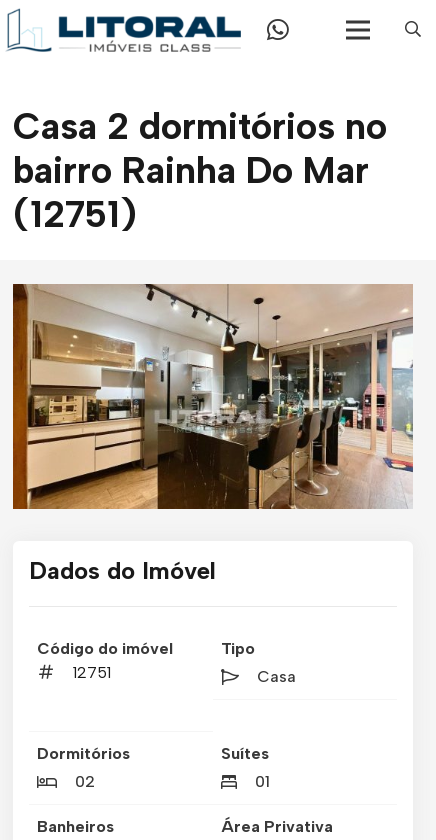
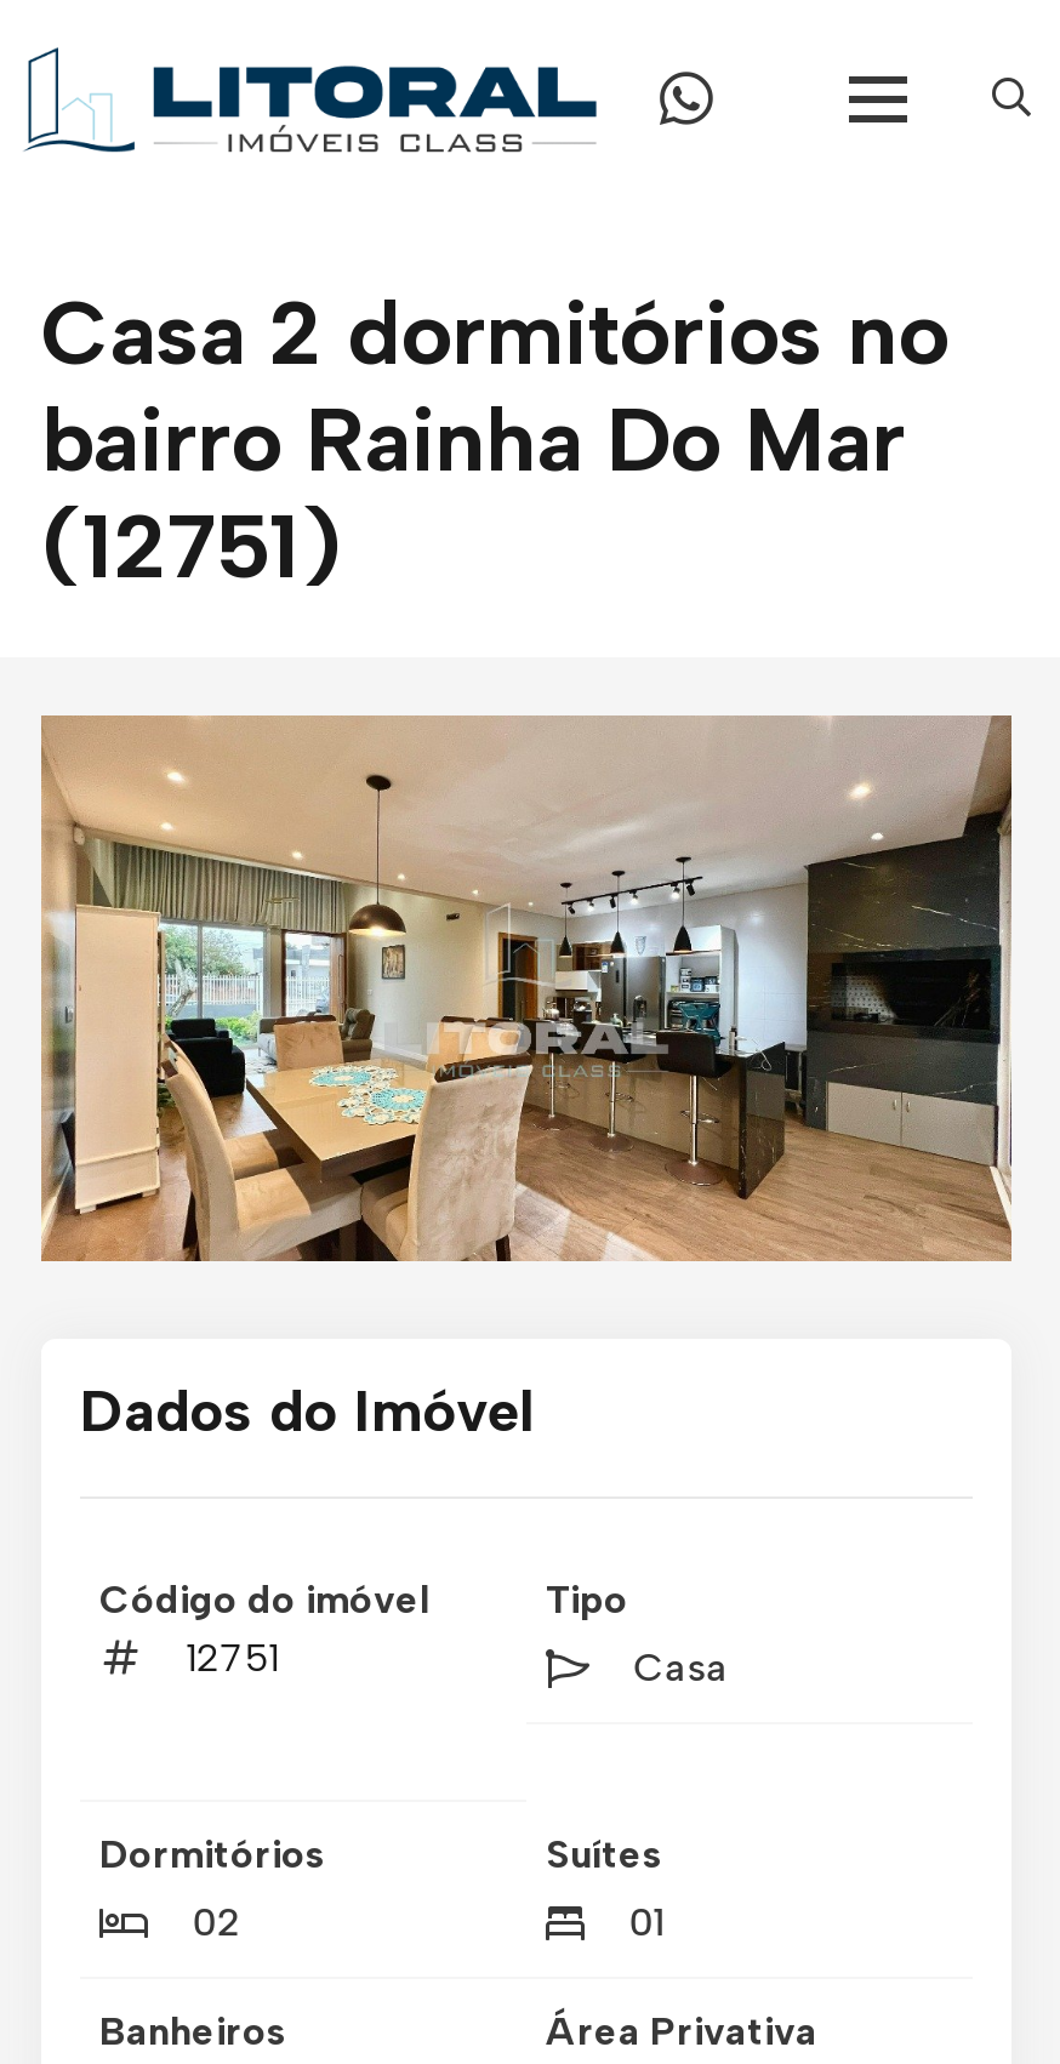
[12,283,413,510] [image] -> [41,715,1014,1264] [image]

